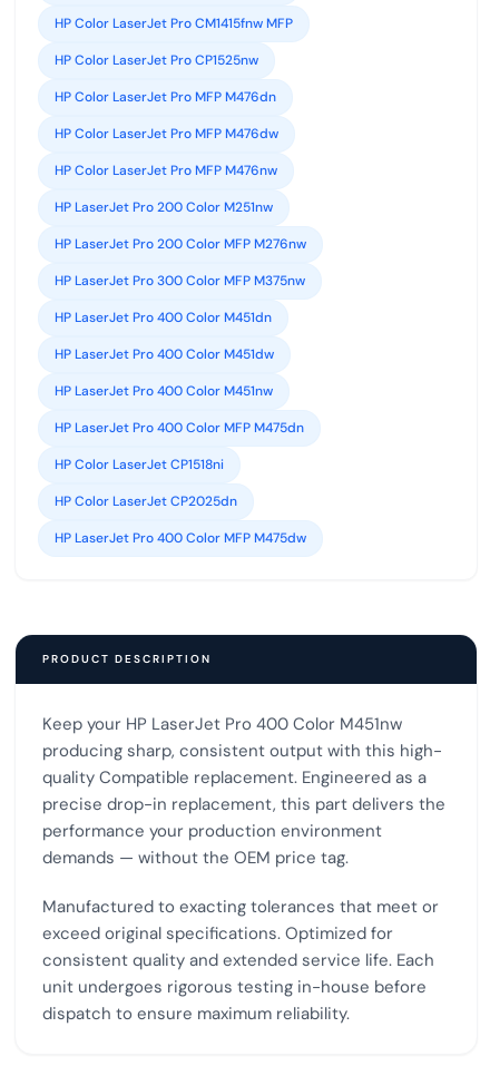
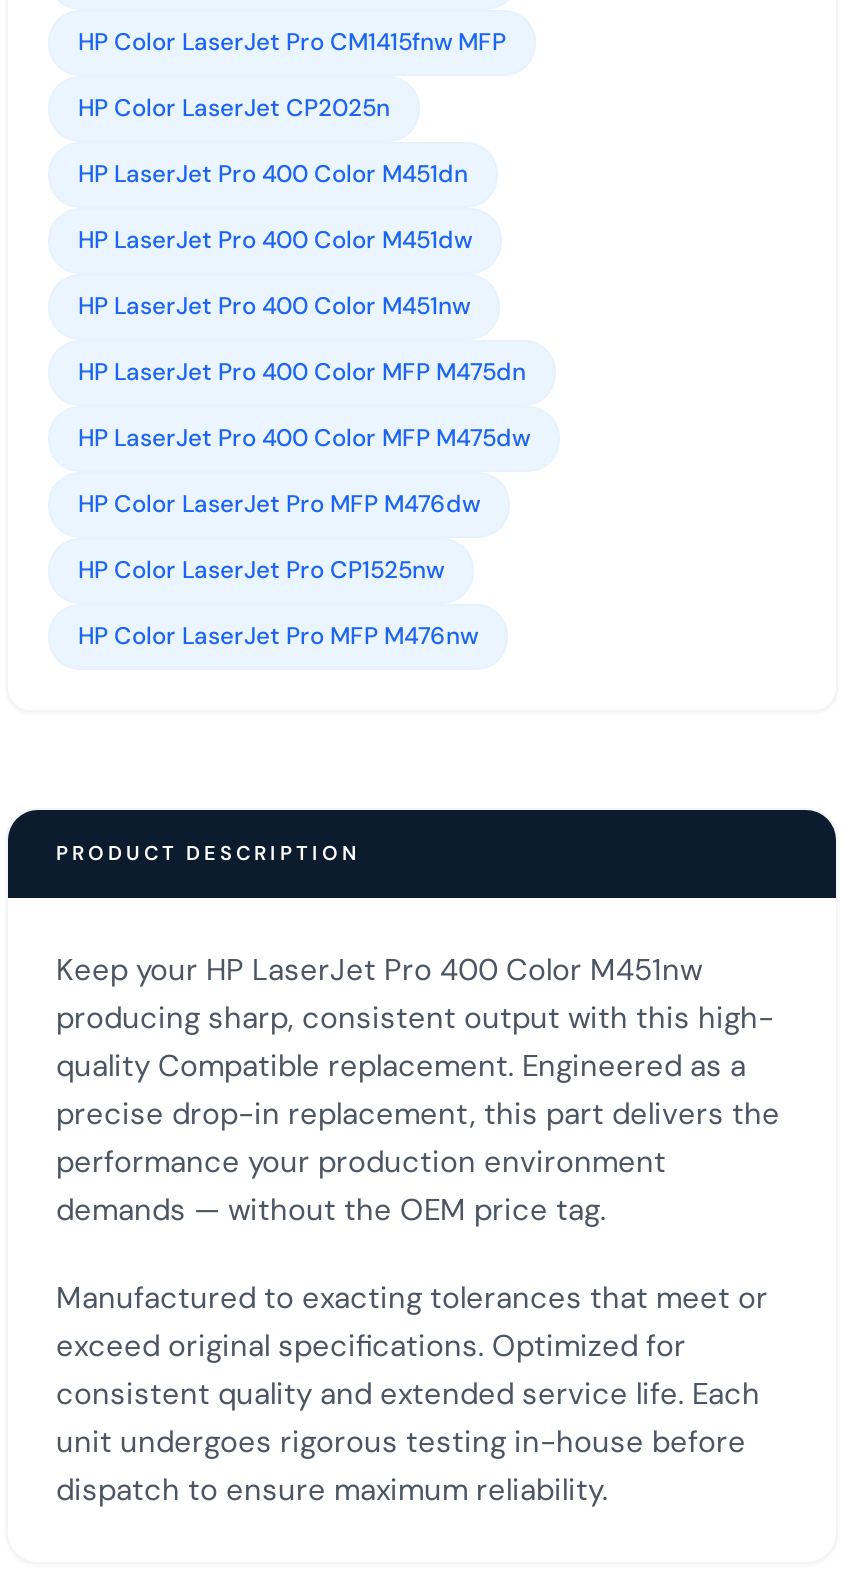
moved [55,51,258,69] -> [78,554,444,586]: HP Color LaserJet Pro CP1525nw
[55,88,306,290] HP Color LaserJet Pro MFP M476dn | HP LaserJet Pro 200 Color M251nw | HP LaserJet Pro 200 Color MFP M276nw | HP LaserJet Pro 300 Color MFP M375nw -> [78,92,390,124] HP Color LaserJet CP2025n
moved [55,125,278,179] -> [78,488,480,652]: HP Color LaserJet Pro MFP M476dw | HP Color LaserJet Pro MFP M476nw
moved [55,309,304,437] -> [78,158,526,388]: HP LaserJet Pro 400 Color M451dn | HP LaserJet Pro 400 Color M451dw | HP LaserJet Pro 400 Color M451nw | HP LaserJet Pro 400 Color MFP M475dn
[55,456,237,510] HP Color LaserJet CP1518ni | HP Color LaserJet CP2025dn -> none
moved [55,529,306,547] -> [78,422,530,454]: HP LaserJet Pro 400 Color MFP M475dw

